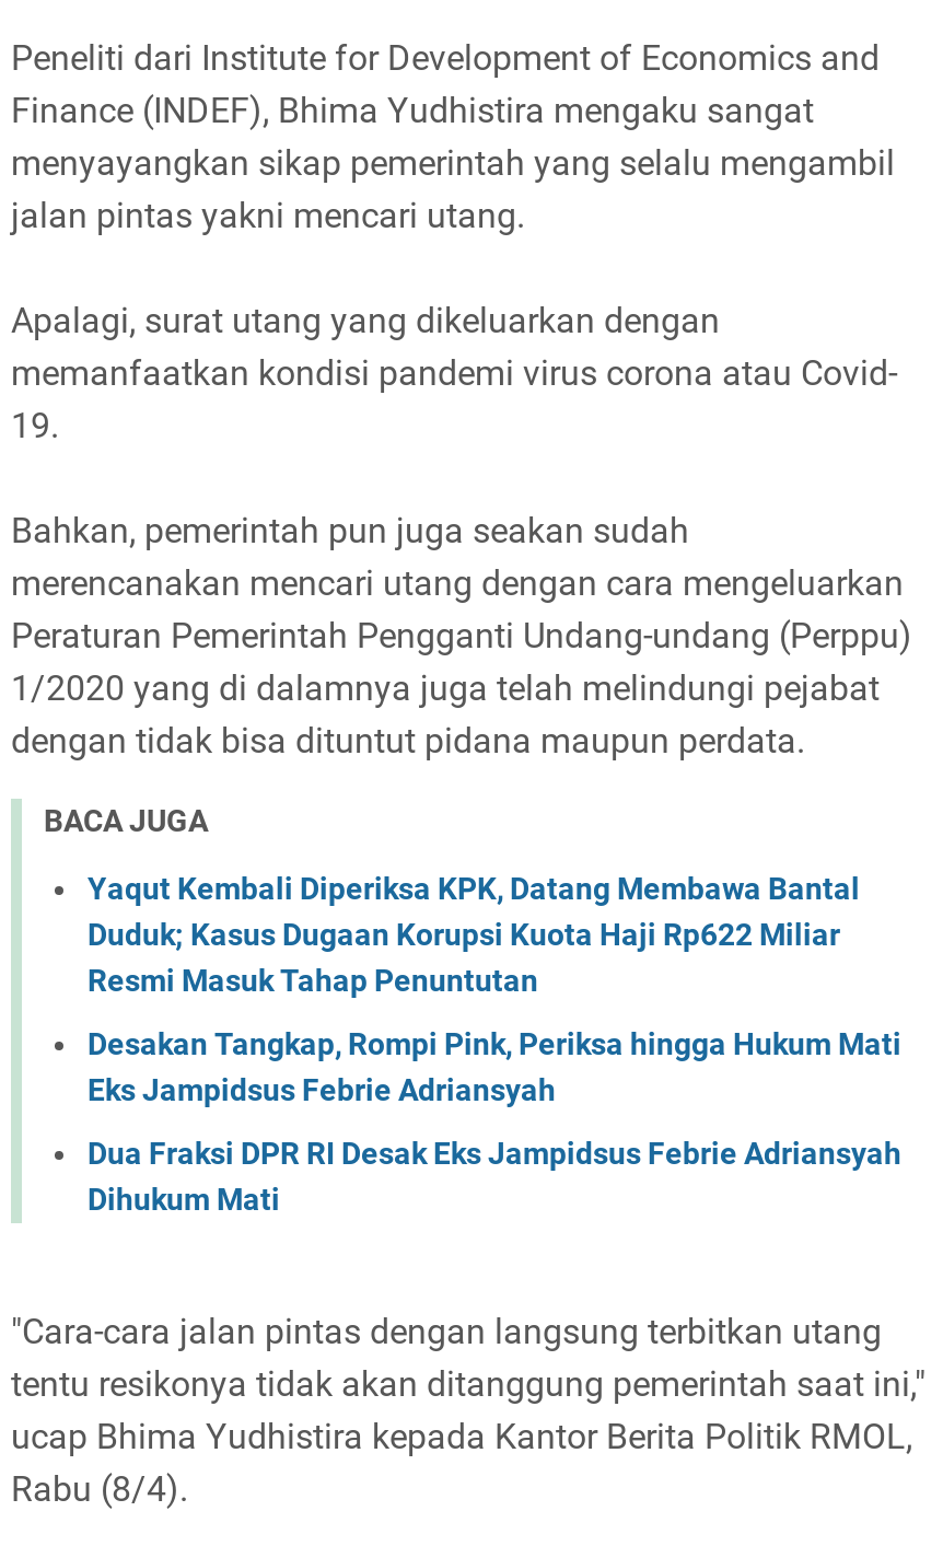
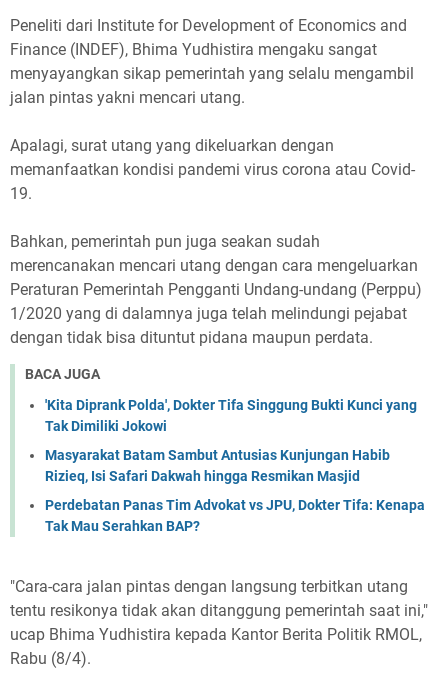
[88,870,860,997] Yaqut Kembali Diperiksa KPK, Datang Membawa Bantal | Duduk; Kasus Dugaan Korupsi Kuota Haji Rp622 Miliar | Resmi Masuk Tahap Penuntutan -> [45,397,417,434] 'Kita Diprank Polda', Dokter Tifa Singgung Bukti Kunci yang | Tak Dimiliki Jokowi
[88,1025,901,1106] Desakan Tangkap, Rompi Pink, Periksa hingga Hukum Mati | Eks Jampidsus Febrie Adriansyah -> [45,447,390,484] Masyarakat Batam Sambut Antusias Kunjungan Habib | Rizieq, Isi Safari Dakwah hingga Resmikan Masjid
[88,1135,901,1216] Dua Fraksi DPR RI Desak Eks Jampidsus Febrie Adriansyah | Dihukum Mati -> [45,497,425,534] Perdebatan Panas Tim Advokat vs JPU, Dokter Tifa: Kenapa | Tak Mau Serahkan BAP?

